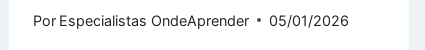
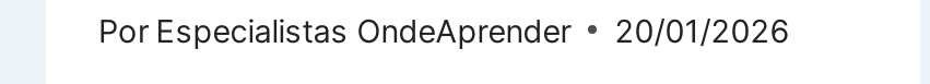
[33,12,349,29] Por Especialistas OndeAprender 05/01/2026 -> [98,11,789,48] Por Especialistas OndeAprender 20/01/2026

